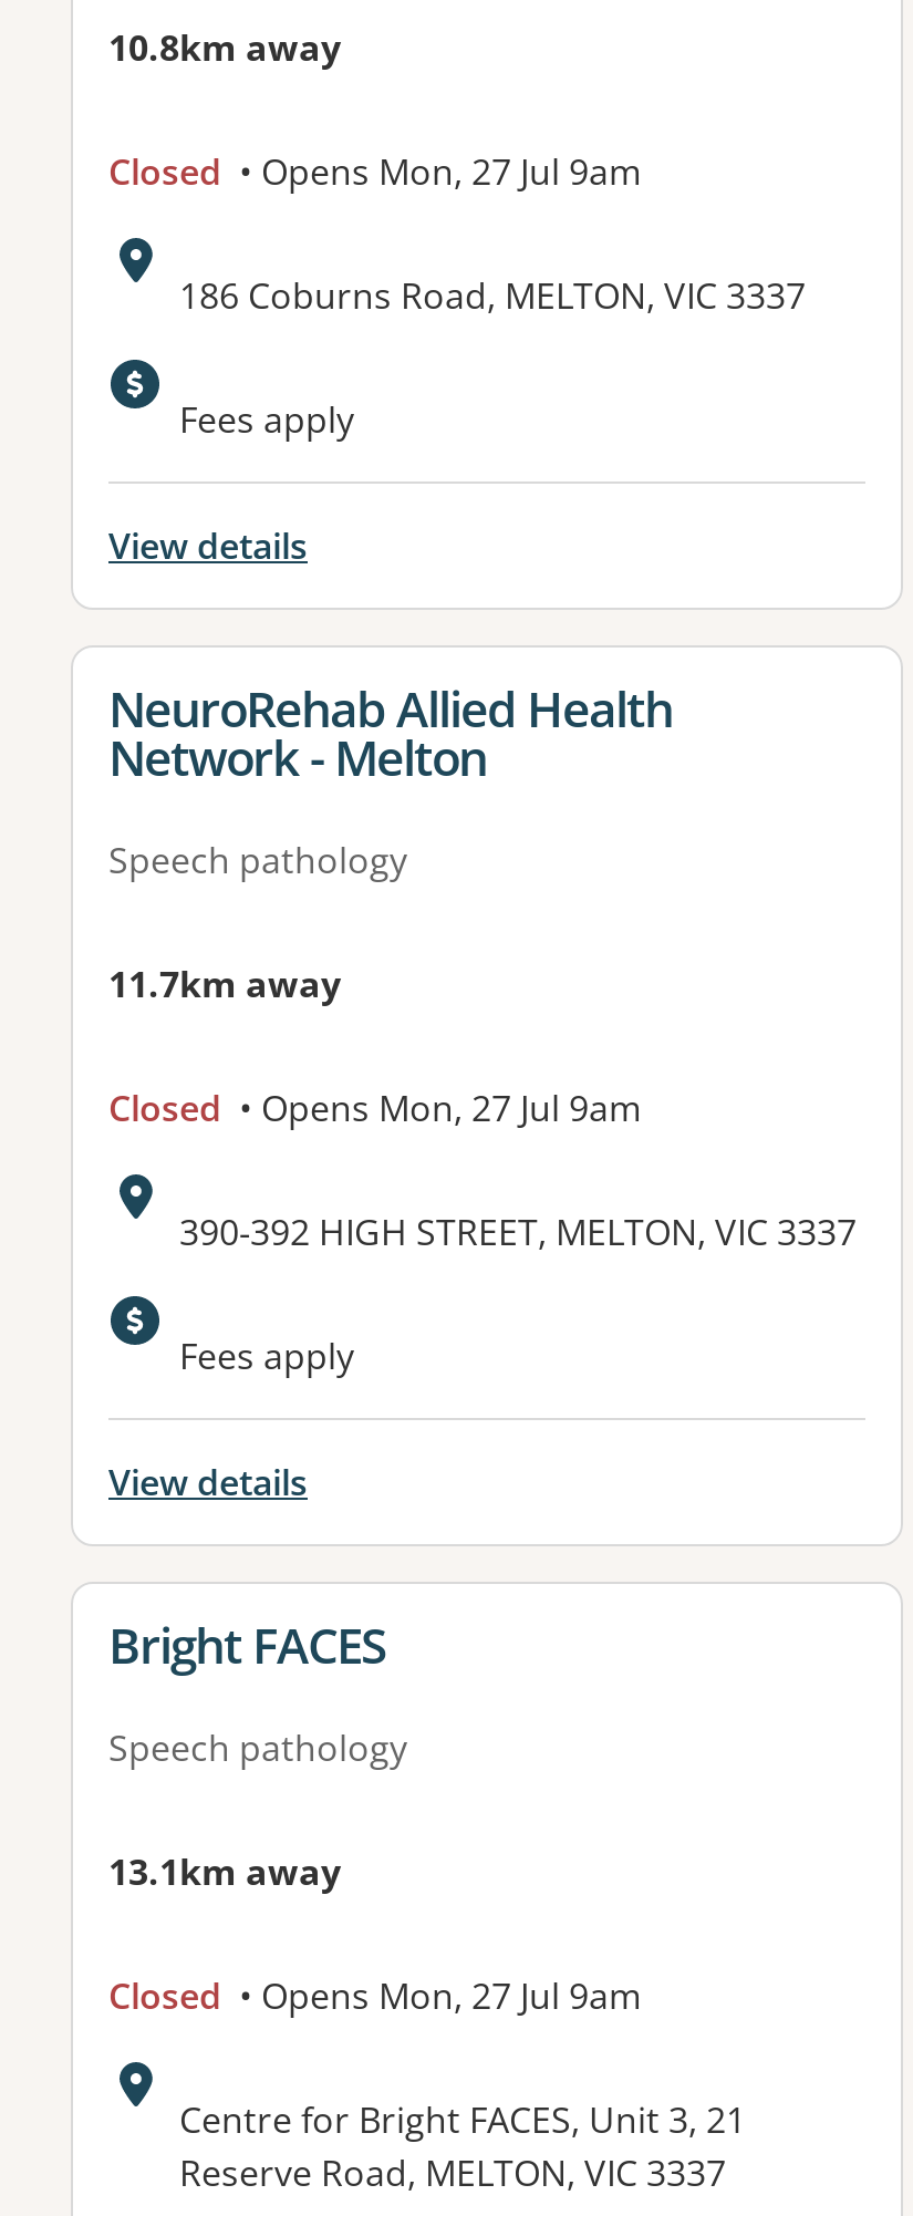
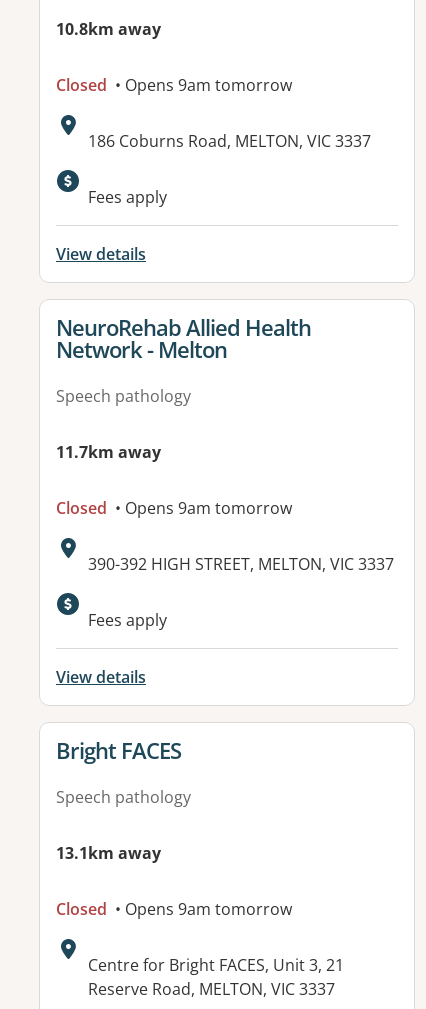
[108,148,642,197] Closed • Opens Mon, 27 Jul 9am -> [56,74,292,96] Closed • Opens 9am tomorrow
[108,1085,642,1133] Closed • Opens Mon, 27 Jul 9am -> [56,497,292,519] Closed • Opens 9am tomorrow
[108,1972,642,2021] Closed • Opens Mon, 27 Jul 9am -> [56,898,292,920] Closed • Opens 9am tomorrow

